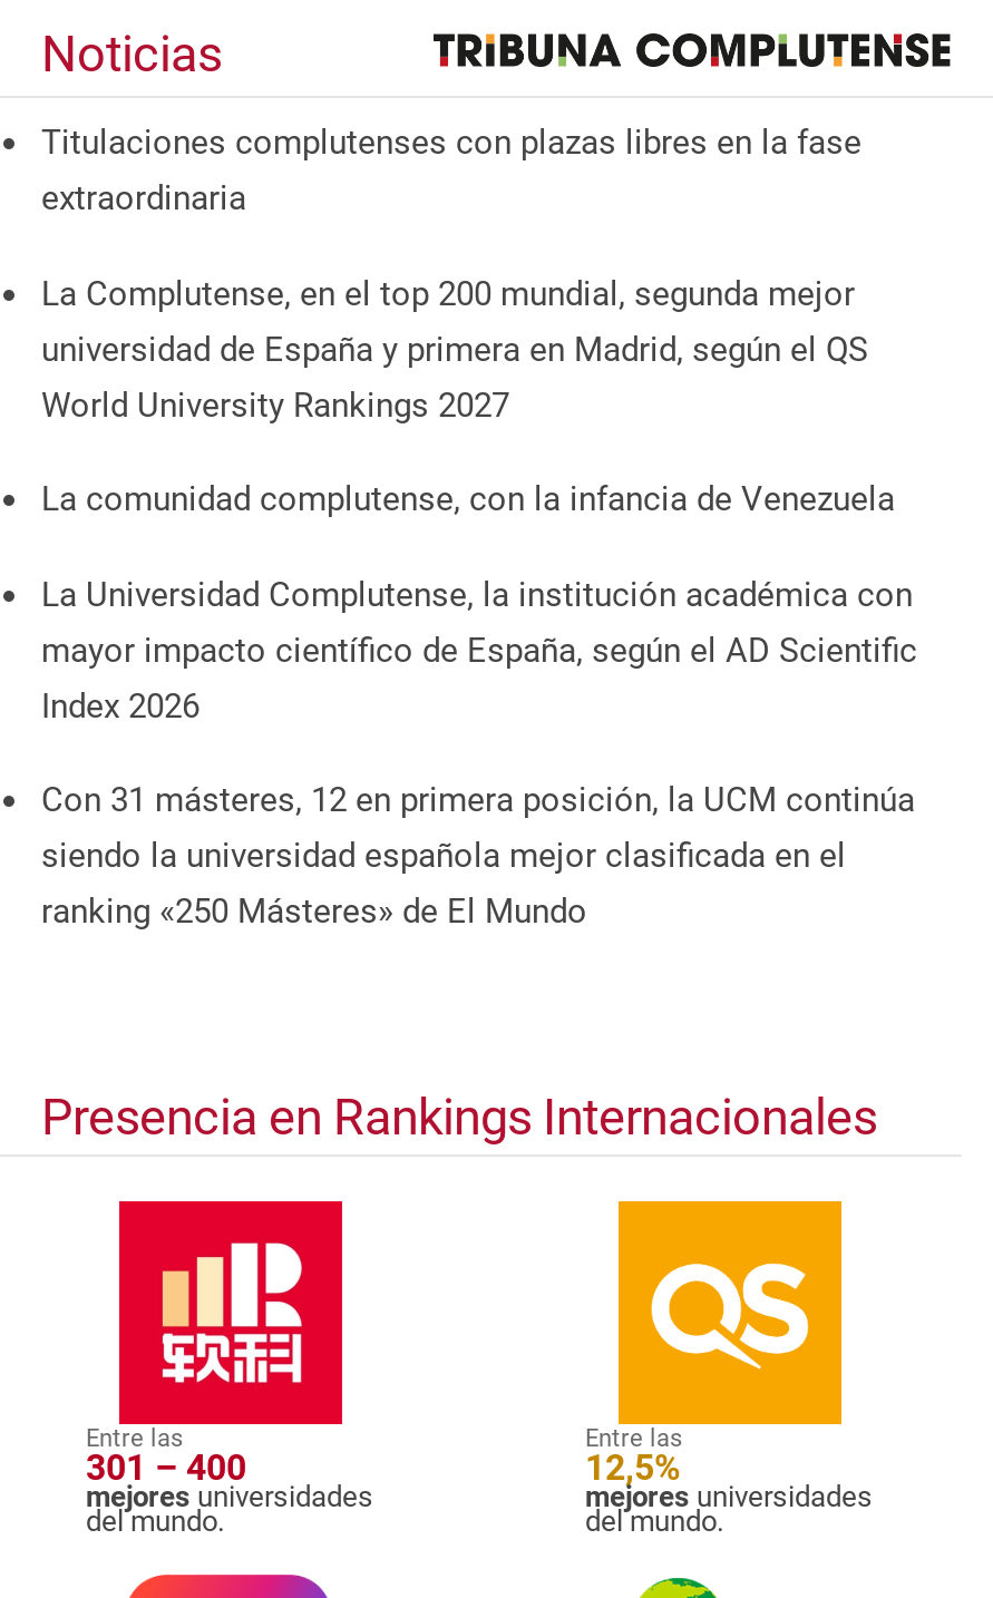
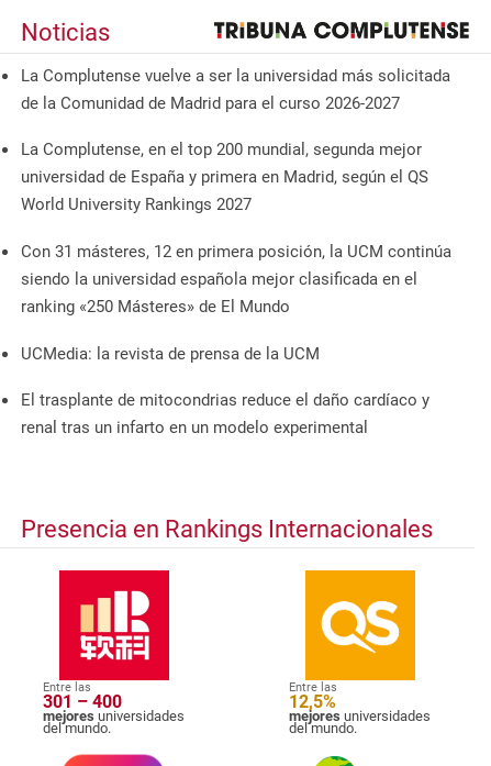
[41,122,861,218] Titulaciones complutenses con plazas libres en la fase | extraordinaria -> [21,66,450,113] La Complutense vuelve a ser la universidad más solicitada | de la Comunidad de Madrid para el curso 2026-2027
[41,479,917,726] La comunidad complutense, con la infancia de Venezuela | La Universidad Complutense, la institución académica con | mayor impacto científico de España, según el AD Scientific | Index 2026 -> none
moved [41,781,915,932] -> [21,242,451,317]: Con 31 másteres, 12 en primera posición, la UCM continúa | siendo la universidad española mejor clasificada en el | ranking «250 Másteres» de El Mundo
none -> [21,344,429,438] UCMedia: la revista de prensa de la UCM | El trasplante de mitocondrias reduce el daño cardíaco y | renal tras un infarto en un modelo experimental

